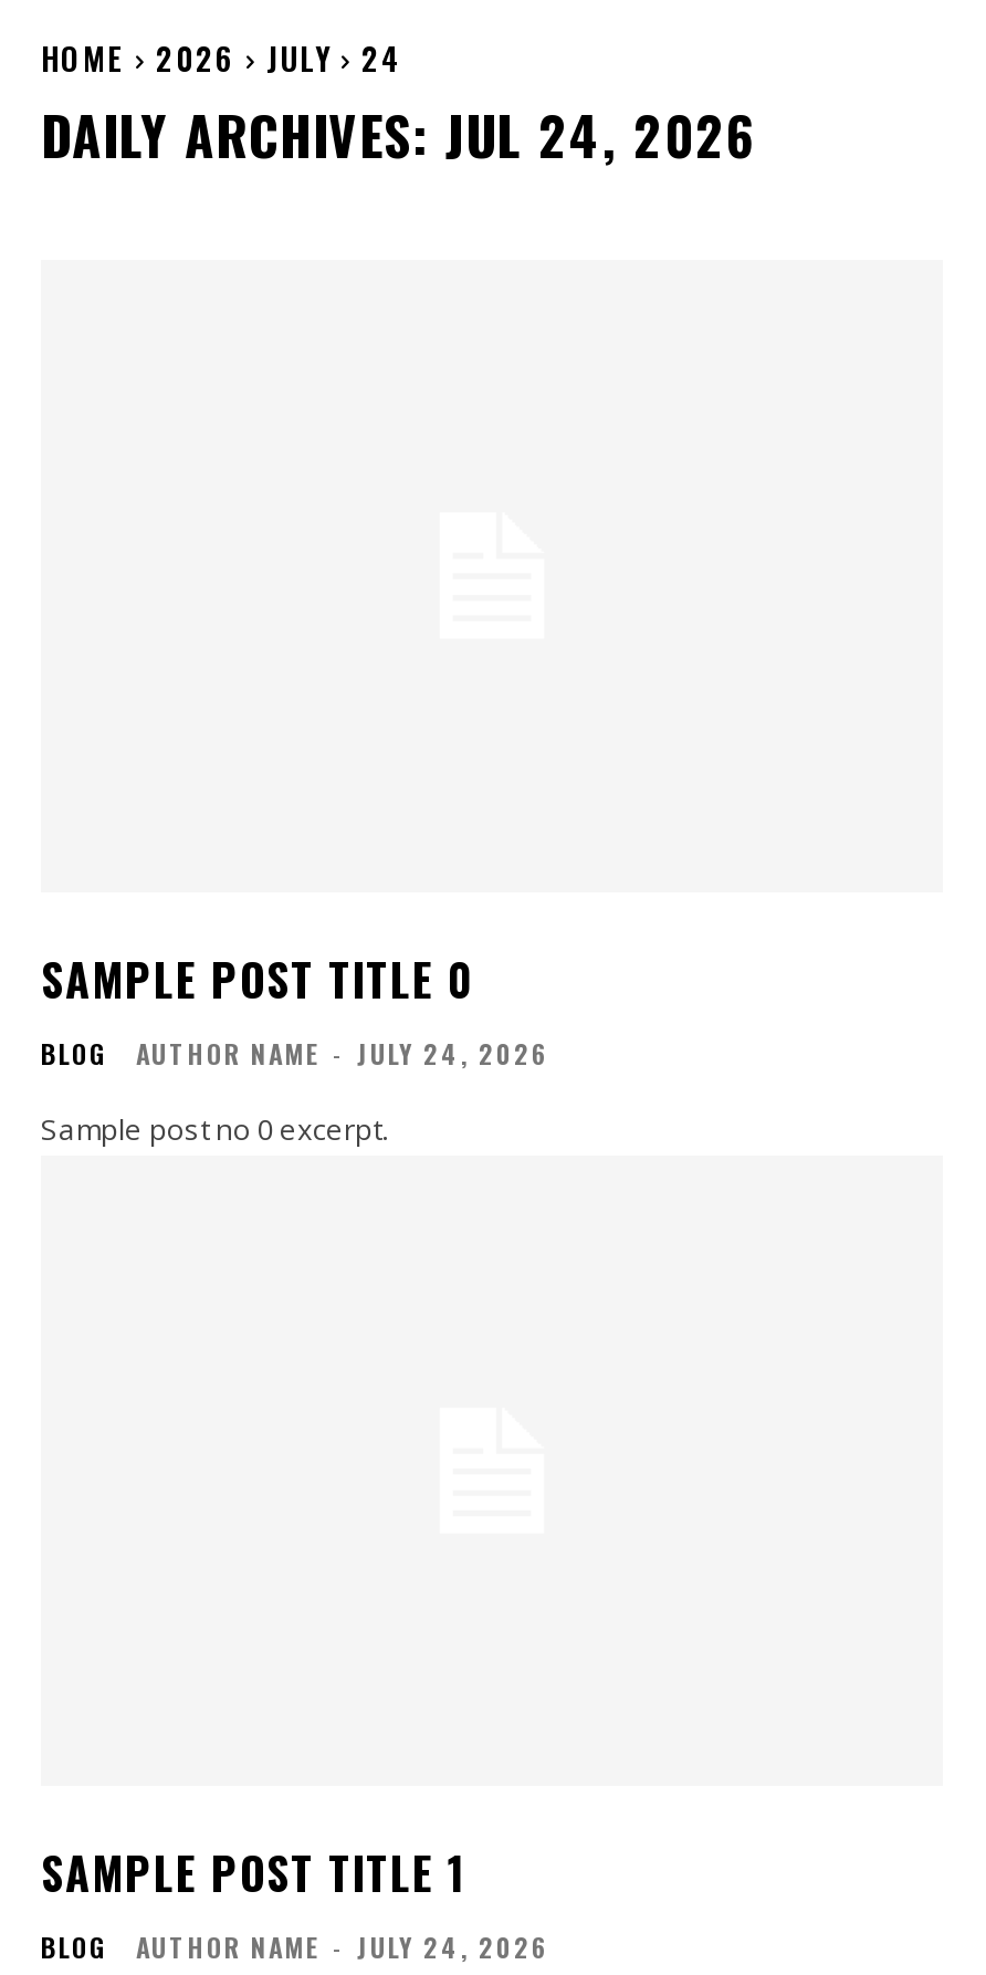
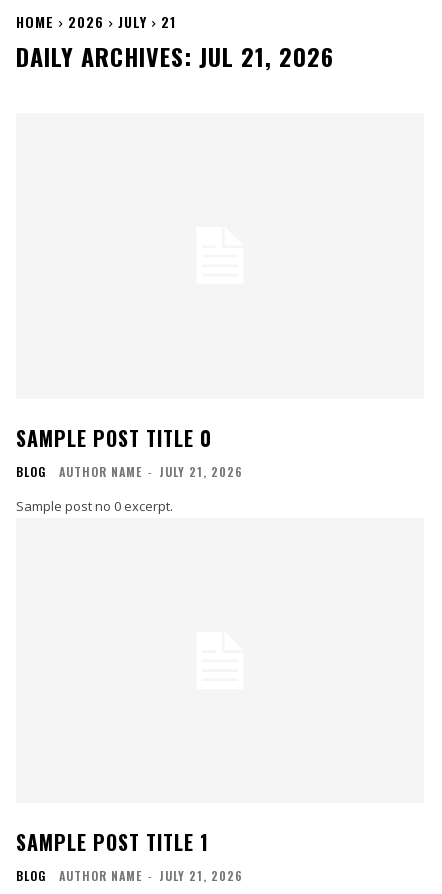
[41,34,403,81] HOME 2026 JULY 24 -> [16,11,176,32] HOME 2026 JULY 21
[41,94,755,174] DAILY ARCHIVES: JUL 24, 2026 -> [16,38,334,74] DAILY ARCHIVES: JUL 21, 2026
[136,1033,549,1071] AUTHOR NAME - JULY 24, 2026 -> [59,463,243,480] AUTHOR NAME - JULY 21, 2026
[136,1928,549,1965] AUTHOR NAME - JULY 24, 2026 -> [59,867,243,884] AUTHOR NAME - JULY 21, 2026

